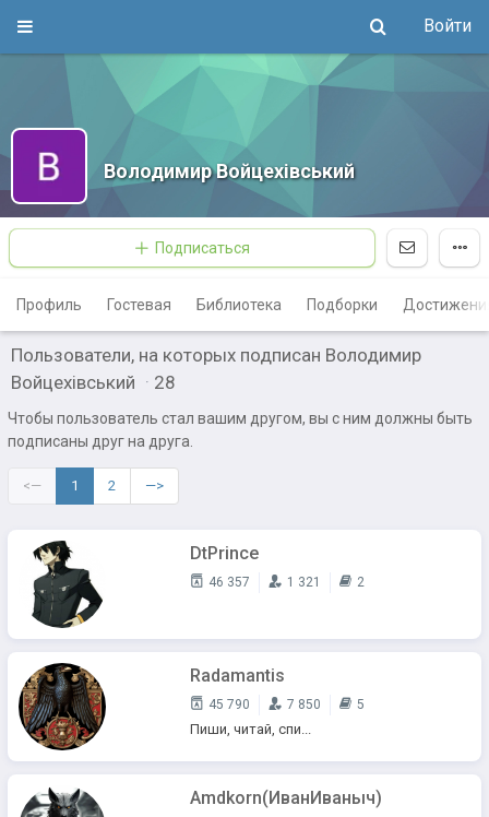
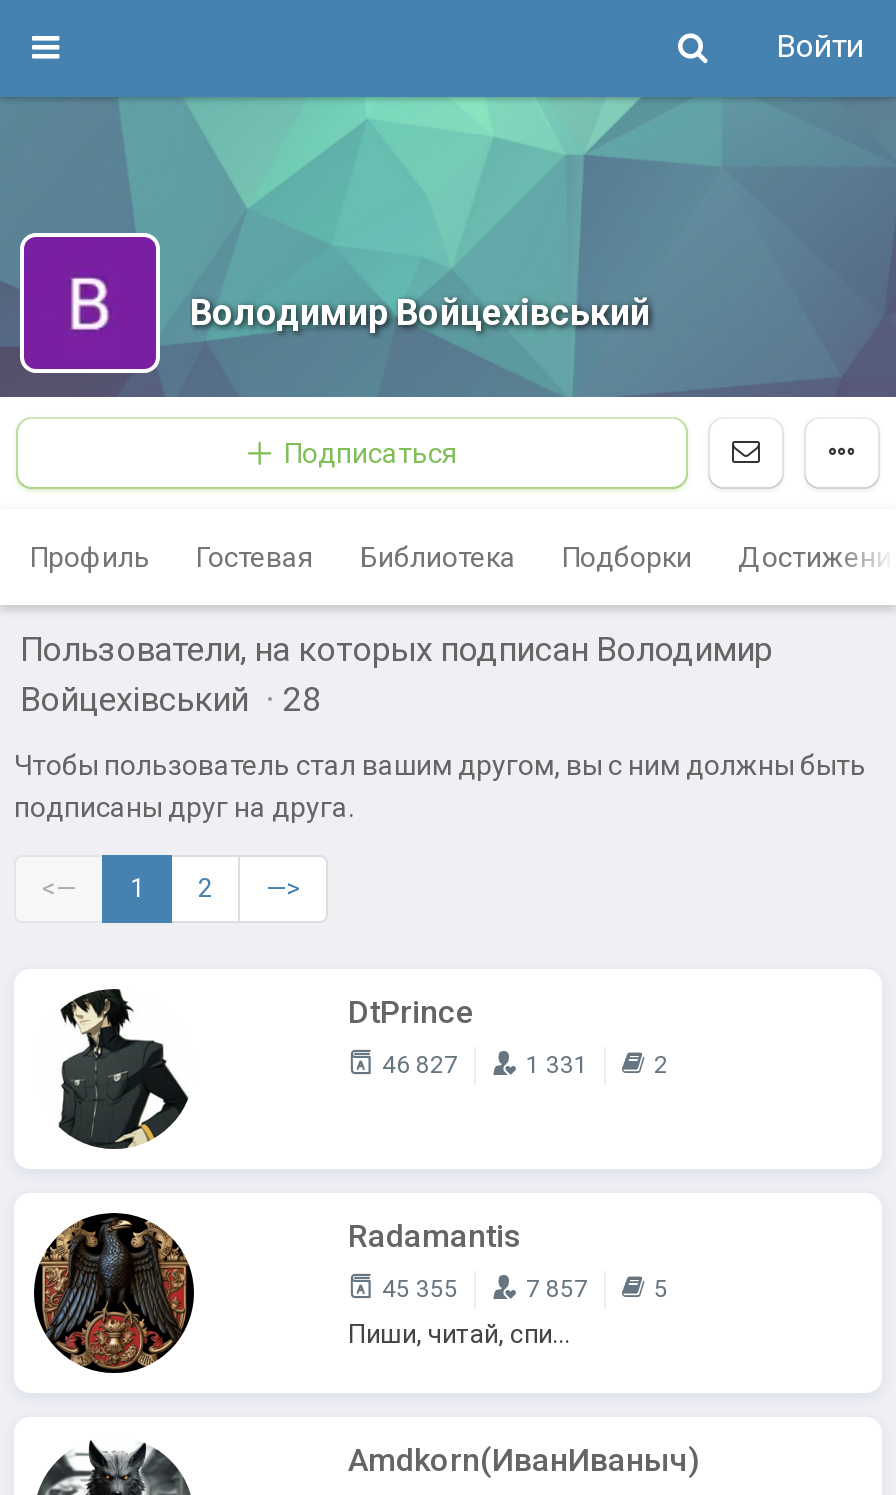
[205,575,253,590] 46 357 -> [376,1051,464,1079] 46 827
[284,575,324,590] 1 321 -> [520,1051,594,1079] 1 331
[205,697,253,712] 45 790 -> [376,1275,464,1303] 45 355
[284,697,324,712] 7 850 -> [520,1275,594,1303] 7 857

